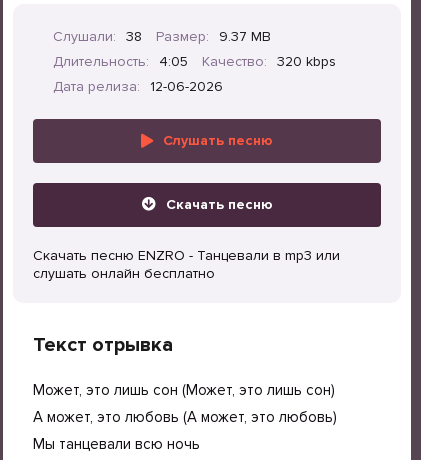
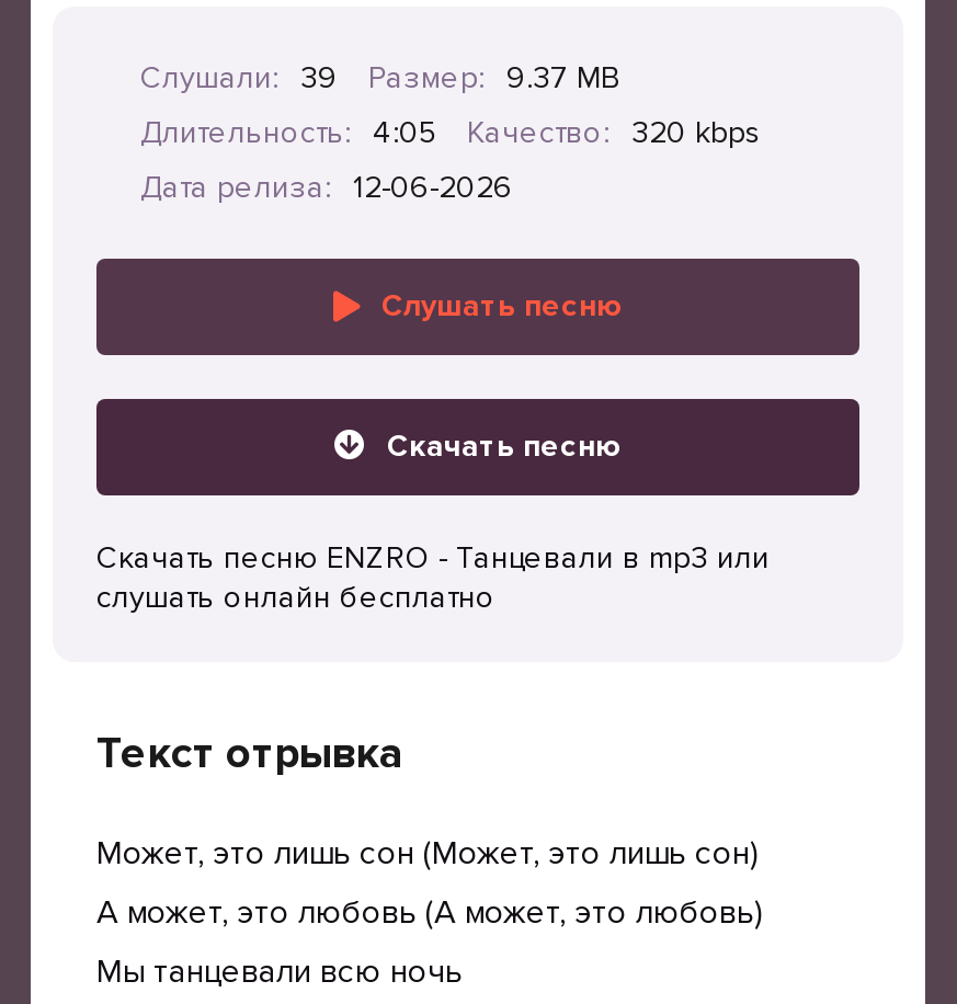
[53,28,142,45] Слушали: 38 -> [140,59,338,96] Слушали: 39

